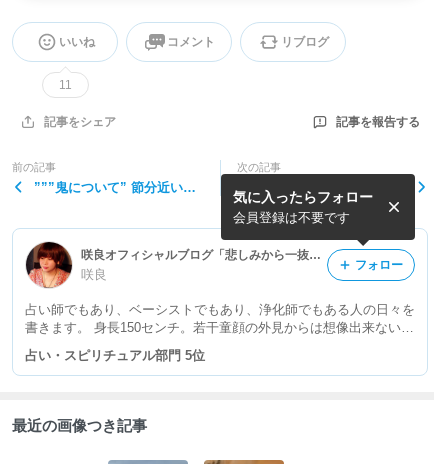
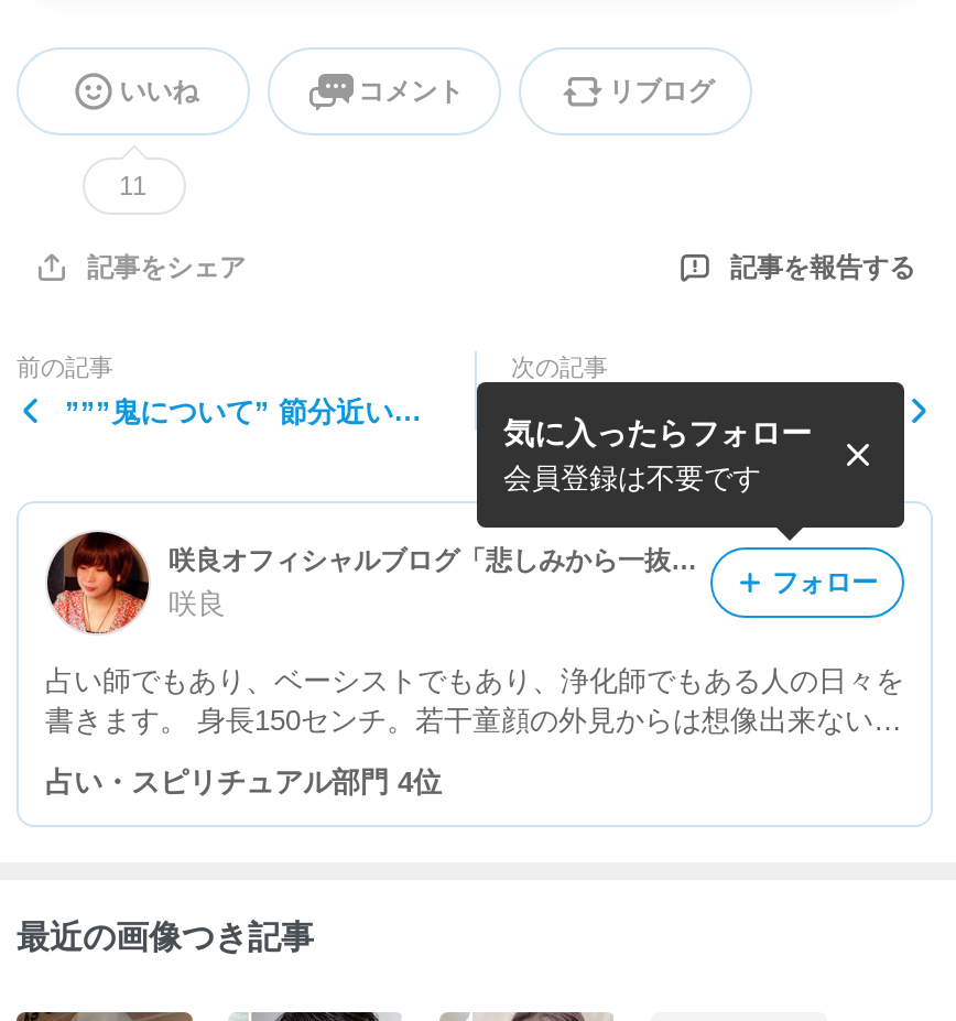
[25,348,205,363] 占い・スピリチュアル部門 5位 -> [45,766,442,799] 占い・スピリチュアル部門 4位

